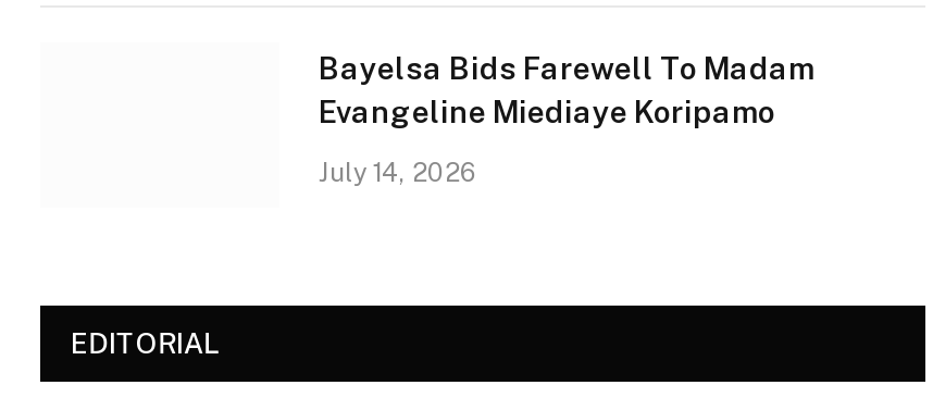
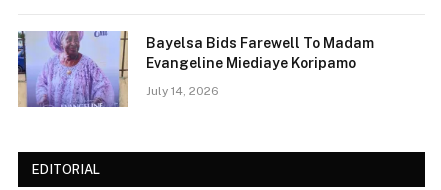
none -> [17,30,129,108] [image]

